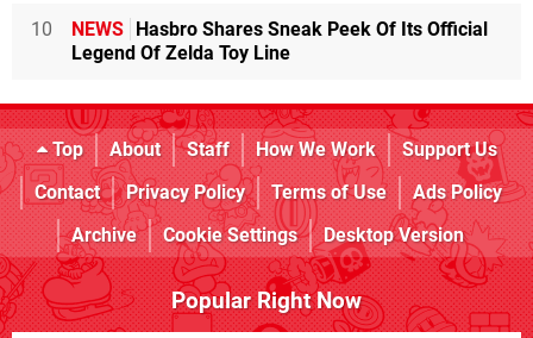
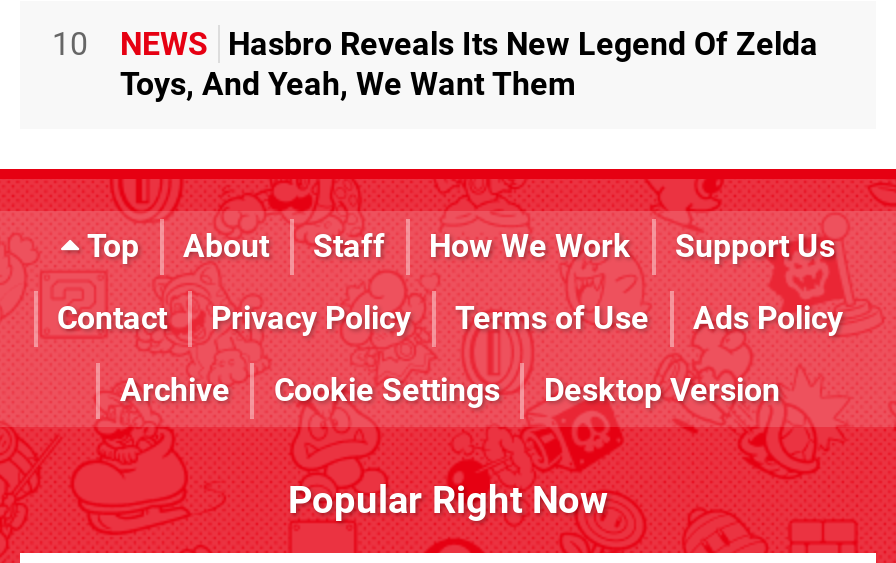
[71,18,488,65] NEWS Hasbro Shares Sneak Peek Of Its Official | Legend Of Zelda Toy Line -> [120,25,818,103] NEWS Hasbro Reveals Its New Legend Of Zelda | Toys, And Yeah, We Want Them

